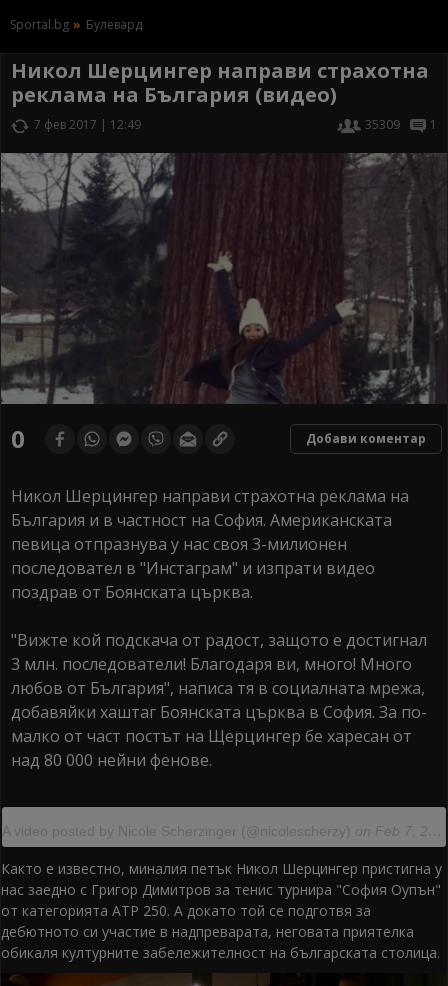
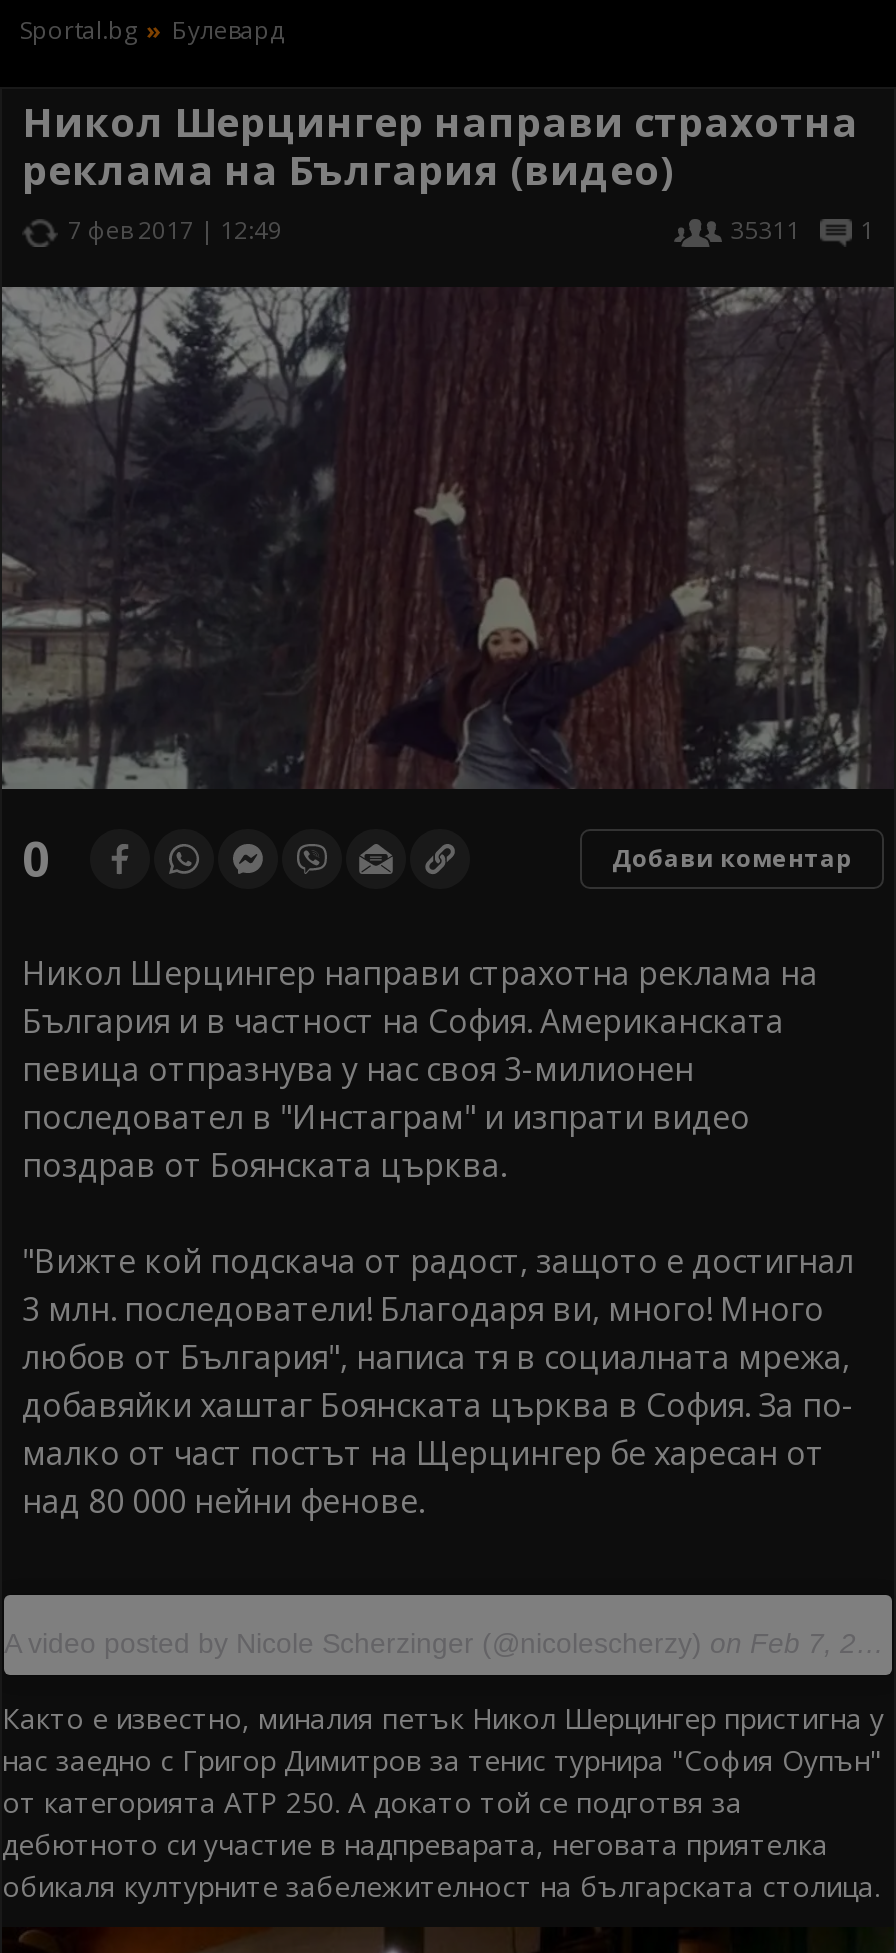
[365,116,437,133] 35309 1 -> [730,213,874,247] 35311 1

